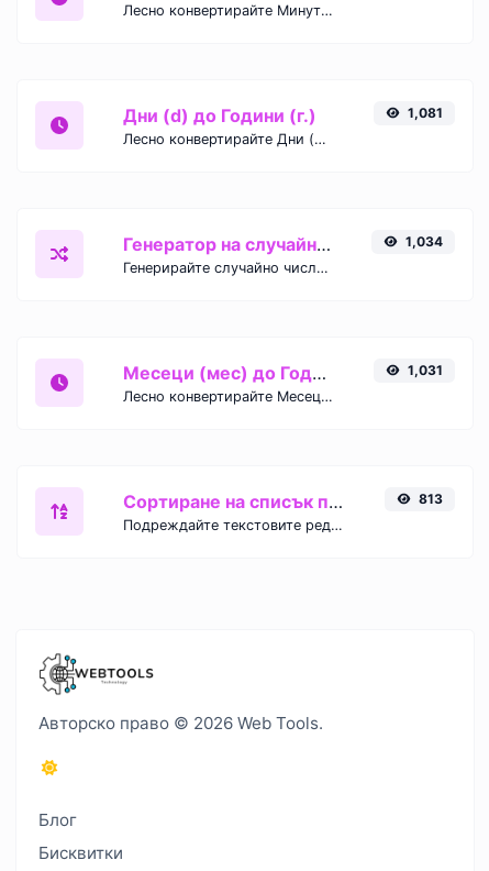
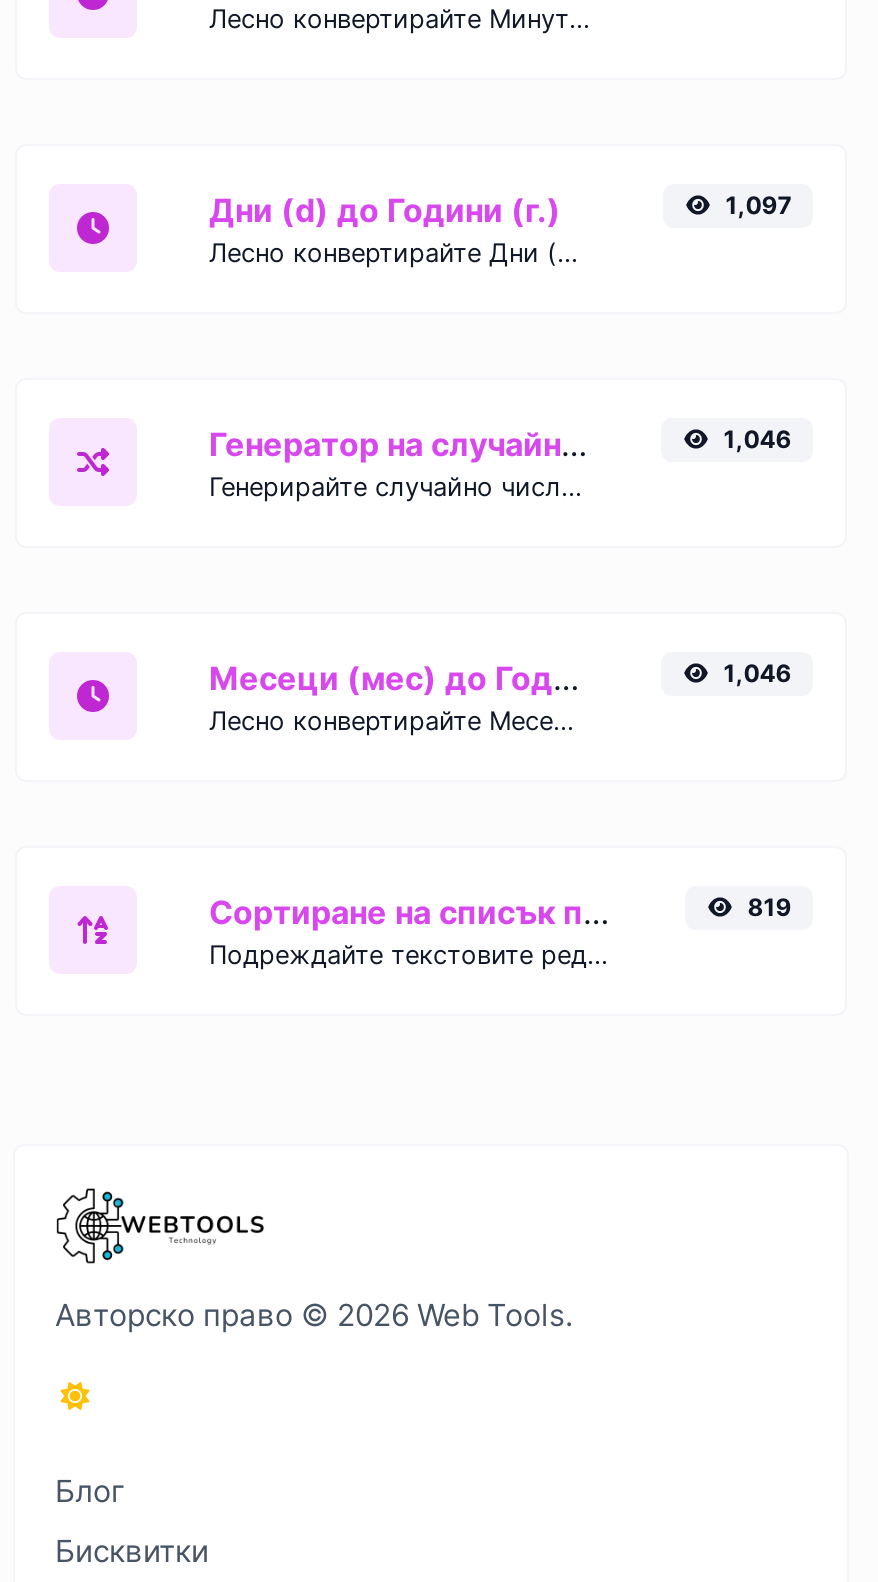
[405,104,443,121] 1,081 -> [719,190,791,220] 1,097
[402,233,443,250] 1,034 -> [717,424,791,454] 1,046
[405,362,443,378] 1,031 -> [717,658,791,688] 1,046
[416,490,443,507] 813 -> [741,892,791,922] 819

